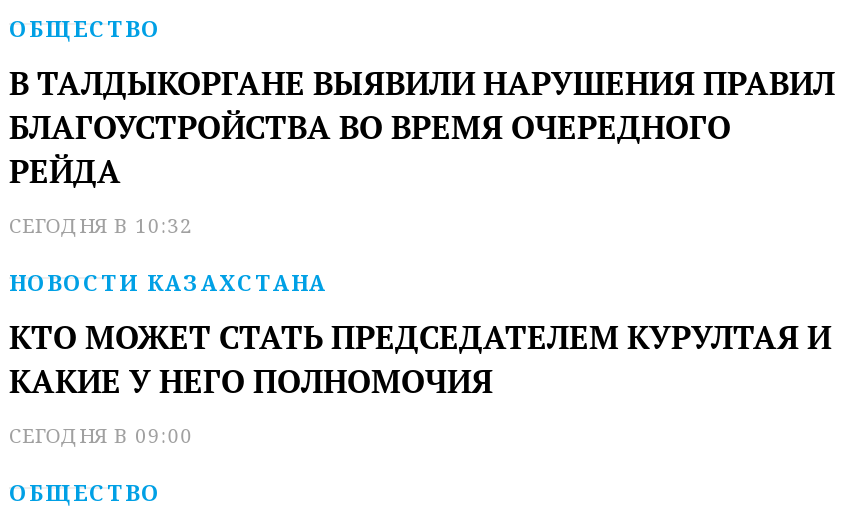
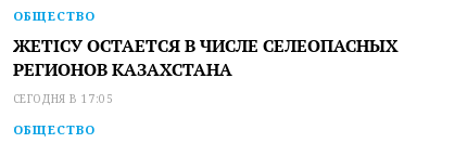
[9,62,835,450] В ТАЛДЫКОРГАНЕ ВЫЯВИЛИ НАРУШЕНИЯ ПРАВИЛ | БЛАГОУСТРОЙСТВА ВО ВРЕМЯ ОЧЕРЕДНОГО | РЕЙДА | СЕГОДНЯ В 10:32 | НОВОСТИ КАЗАХСТАНА | КТО МОЖЕТ СТАТЬ ПРЕДСЕДАТЕЛЕМ КУРУЛТАЯ И | КАКИЕ У НЕГО ПОЛНОМОЧИЯ | СЕГОДНЯ В 09:00 -> [13,34,399,107] ЖЕТІСУ ОСТАЕТСЯ В ЧИСЛЕ СЕЛЕОПАСНЫХ | РЕГИОНОВ КАЗАХСТАНА | СЕГОДНЯ В 17:05

